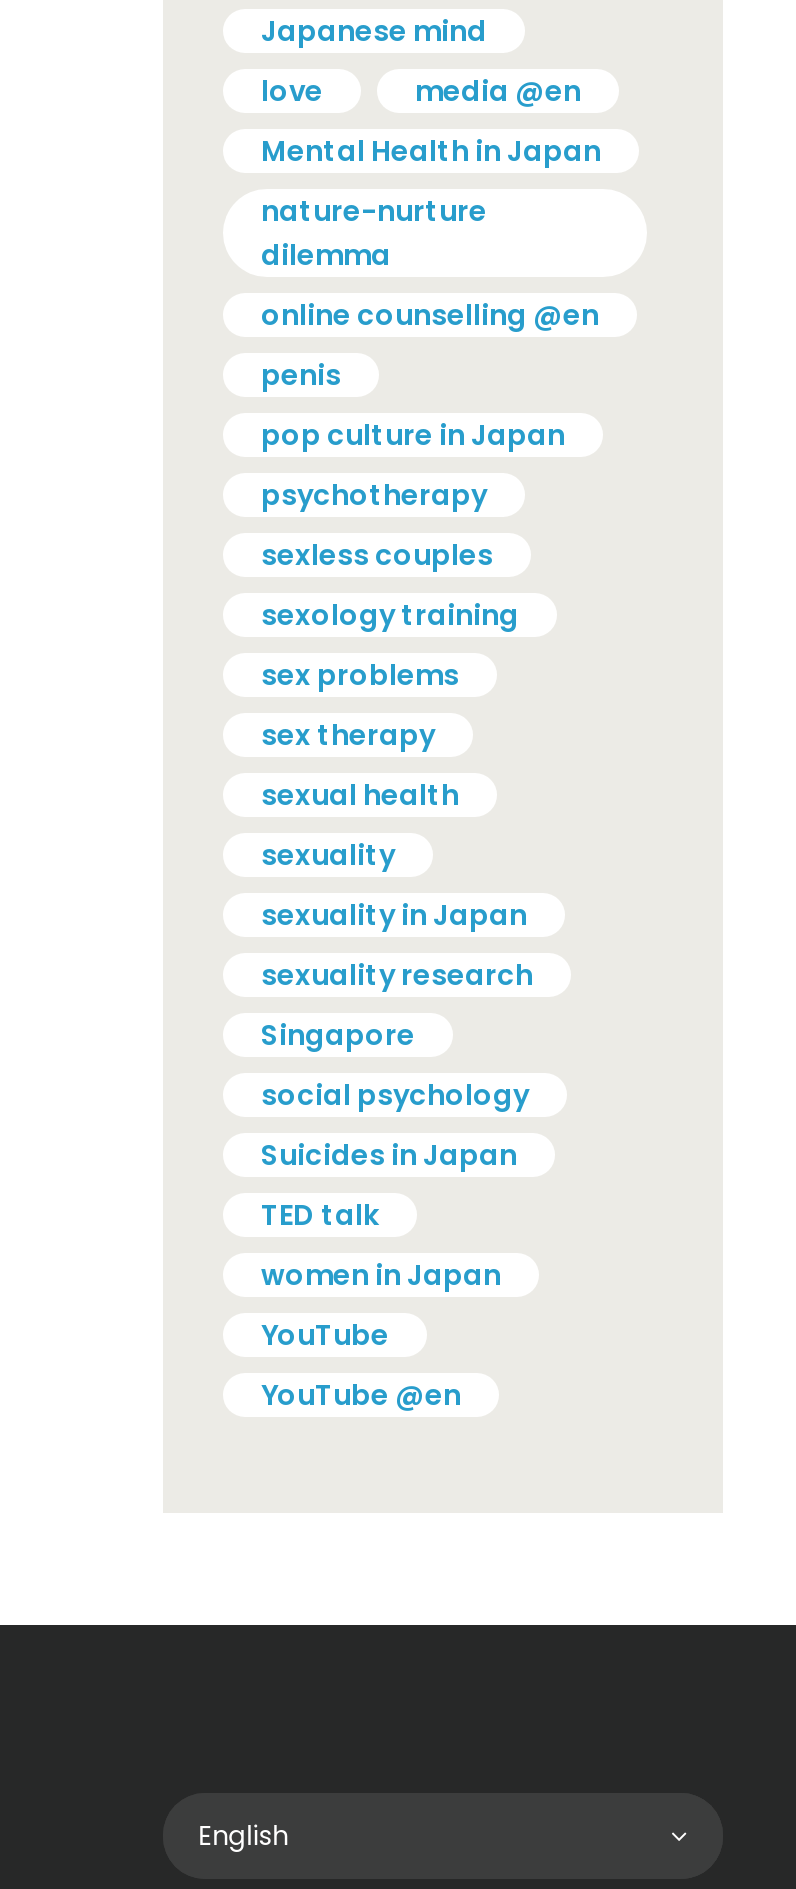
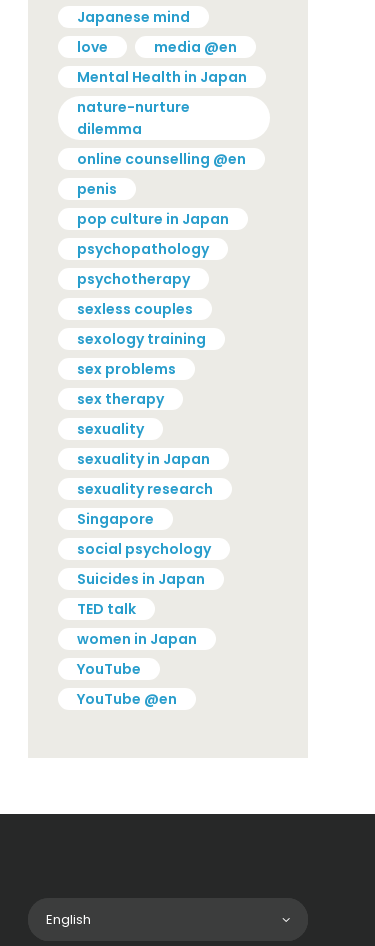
none -> [77,239,209,259] psychopathology
moved [261,475,519,755] -> [77,269,206,409]: psychotherapy | sexless couples | sexology training | sex problems | sex therapy
[261,775,459,815] sexual health -> none

